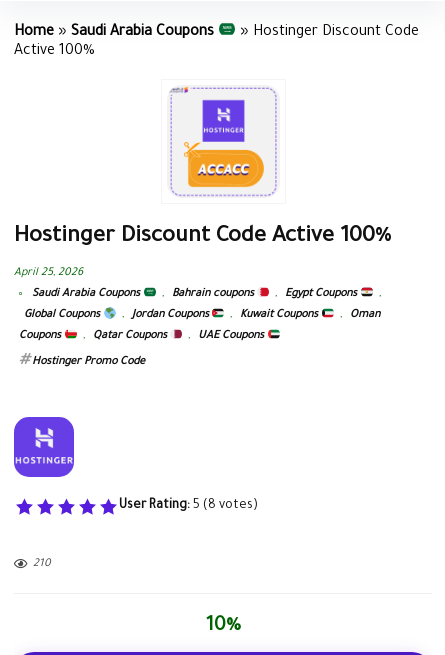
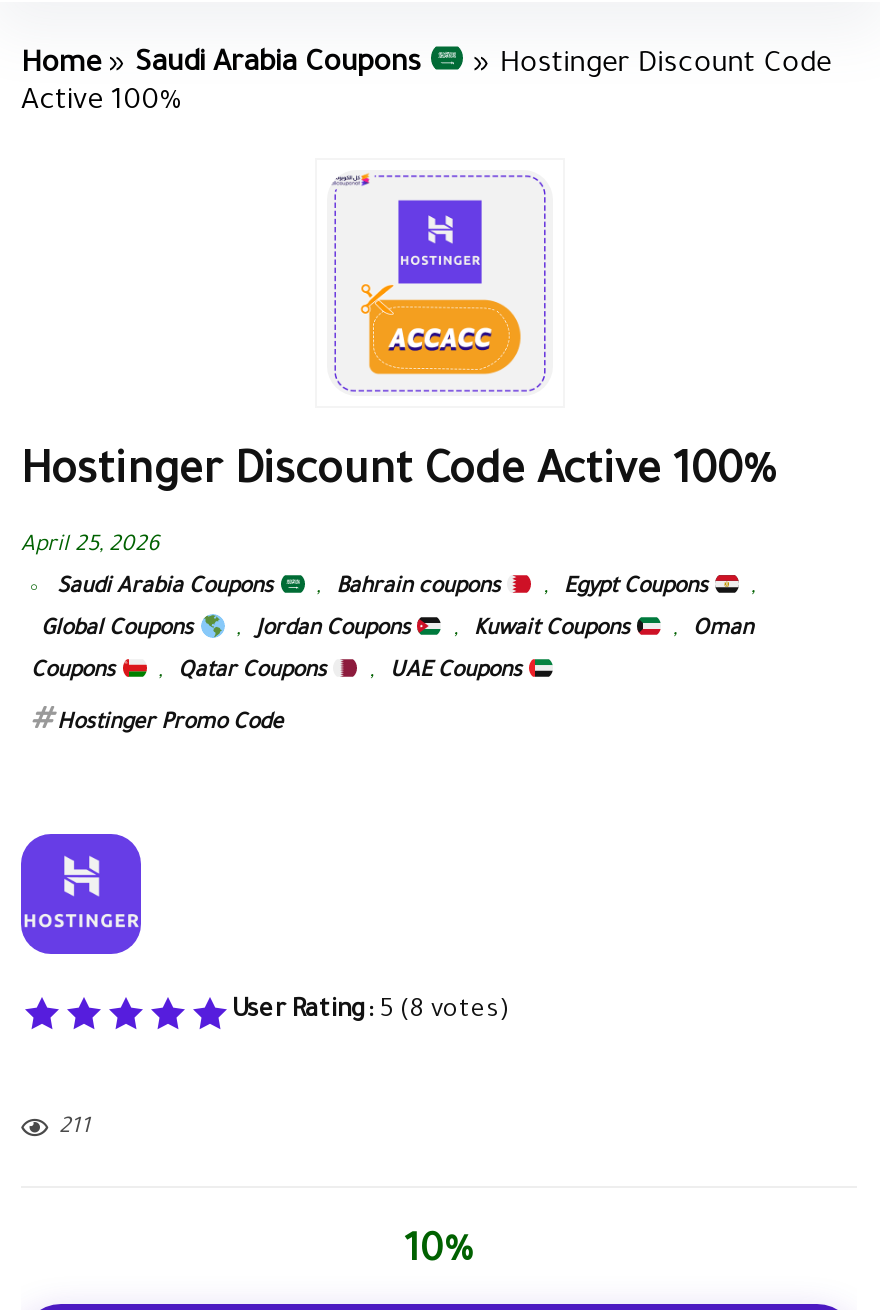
[33,558,51,570] 210 -> [59,1117,91,1141] 211

